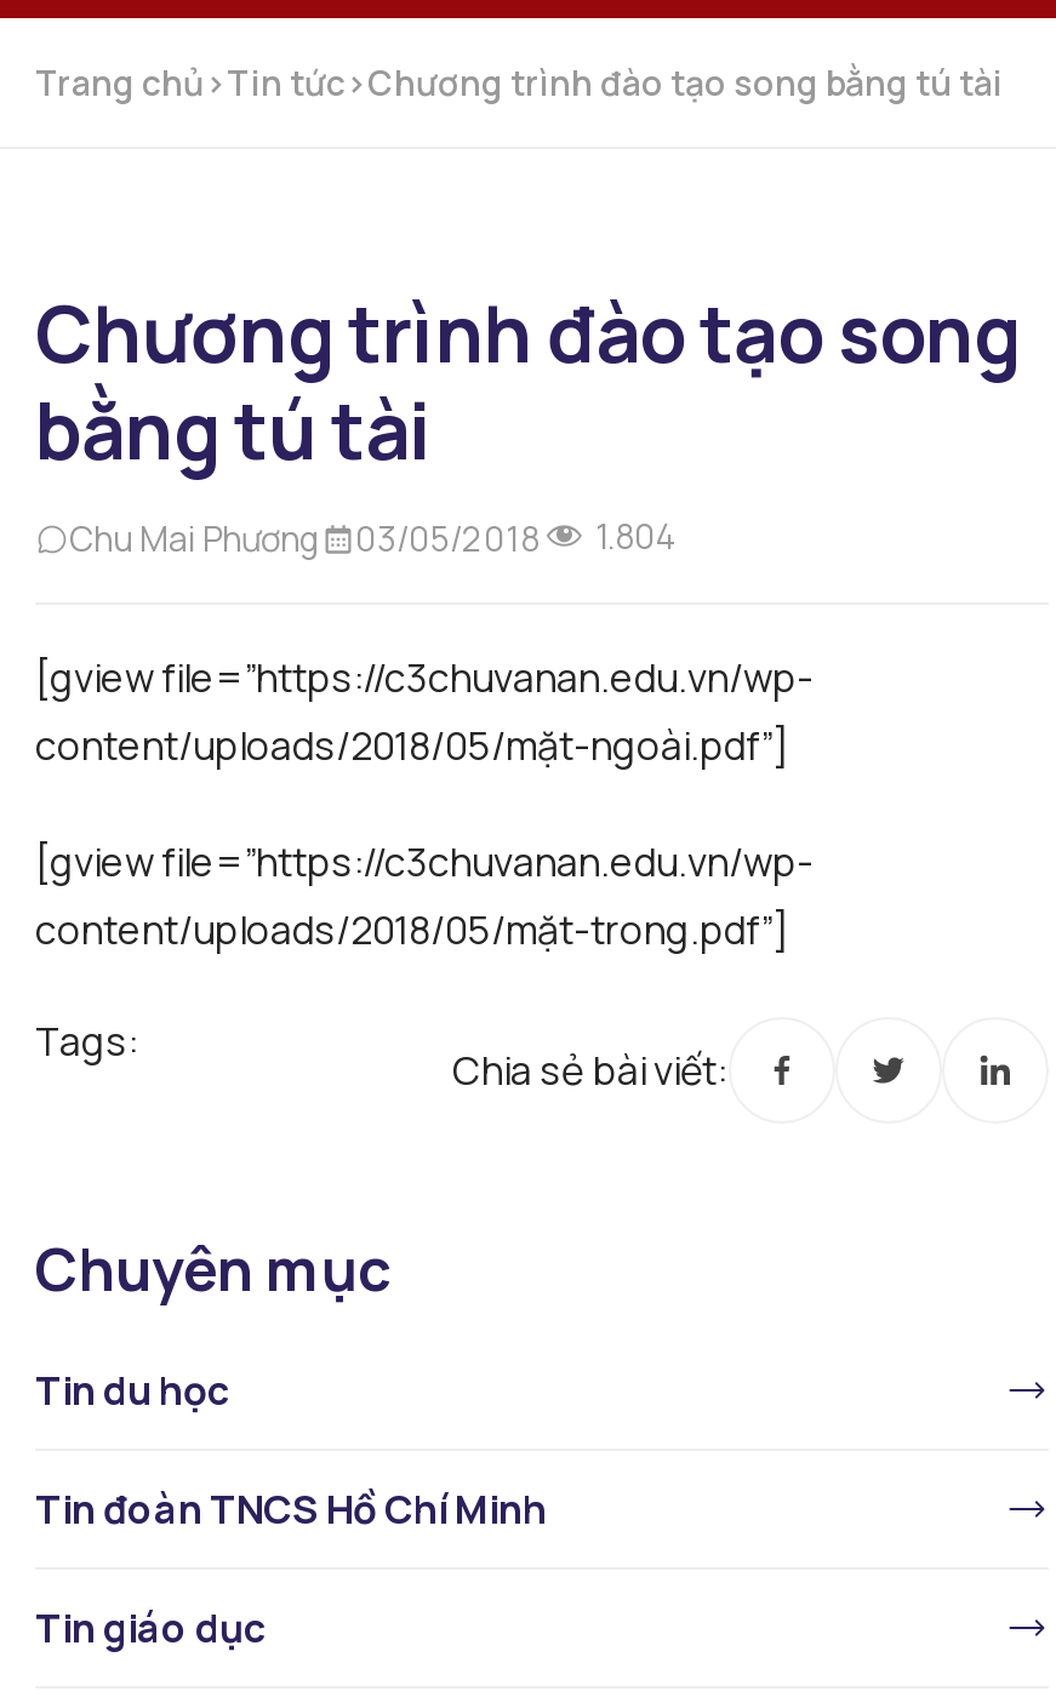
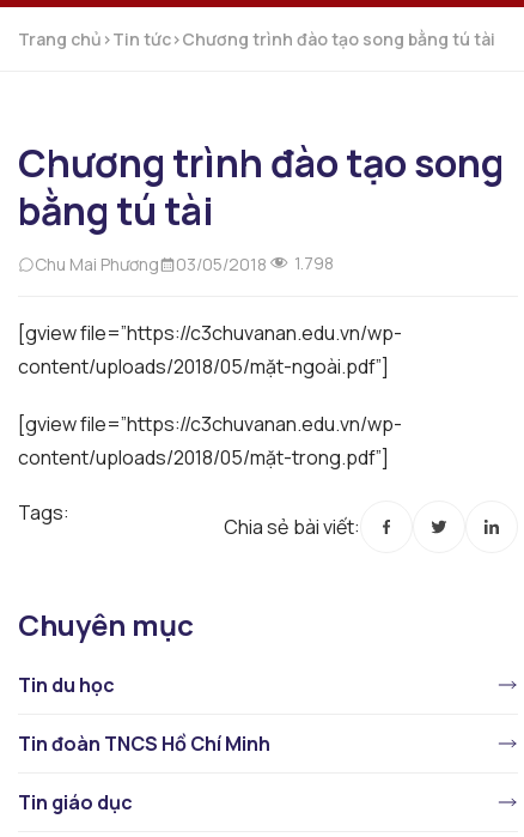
[595,513,678,559] 1.804 -> [294,251,334,274] 1.798

